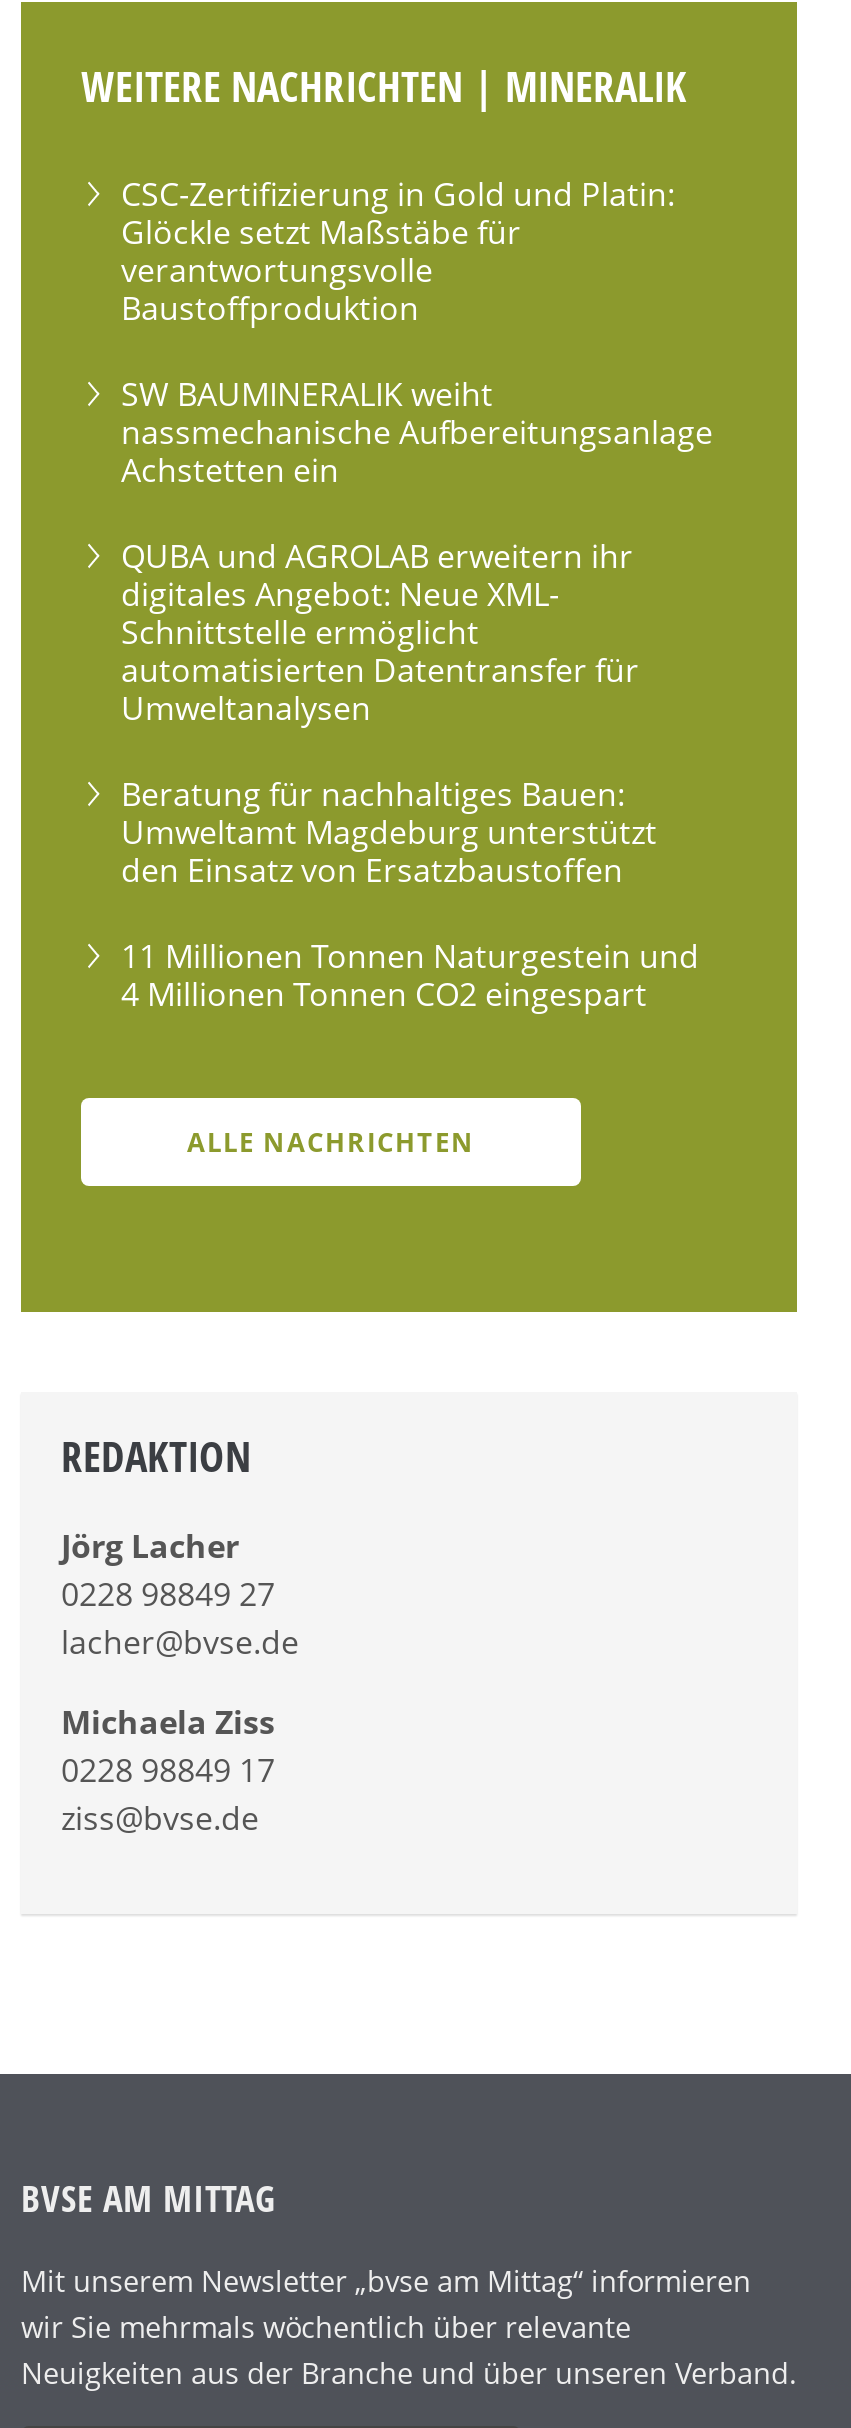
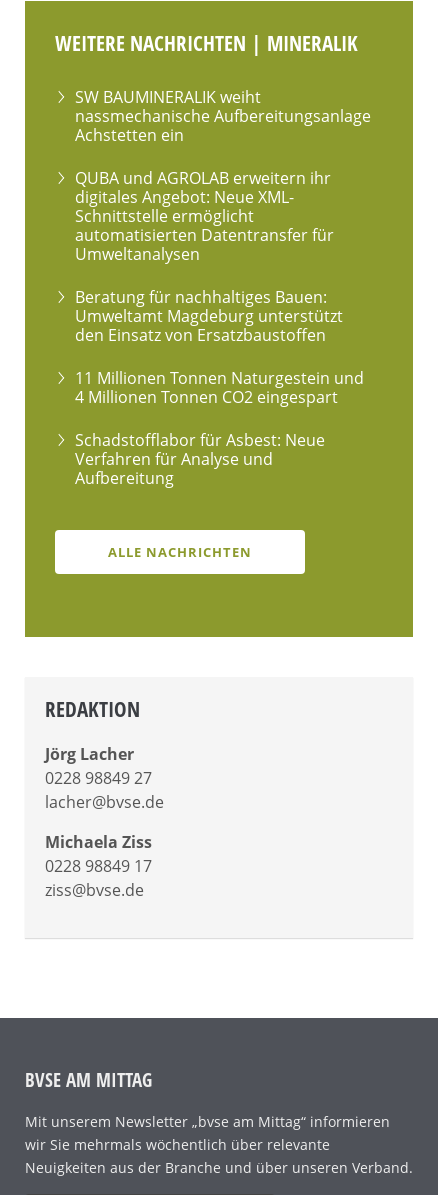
[121,171,675,329] CSC-Zertifizierung in Gold und Platin: | Glöckle setzt Maßstäbe für | verantwortungsvolle | Baustoffproduktion -> none
moved [121,371,713,1015] -> [75,86,371,408]: SW BAUMINERALIK weiht | nassmechanische Aufbereitungsanlage | Achstetten ein | ... | 11 Millionen Tonnen Naturgestein und | 4 Millionen Tonnen CO2 eingespart
none -> [75,429,325,489] Schadstofflabor für Asbest: Neue | Verfahren für Analyse und | Aufbereitung

